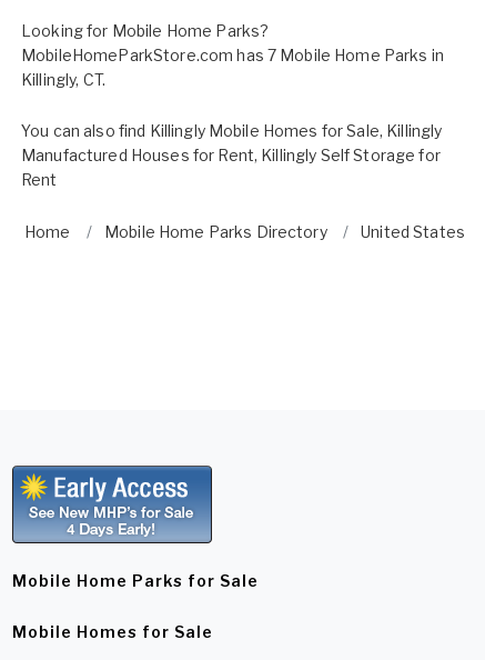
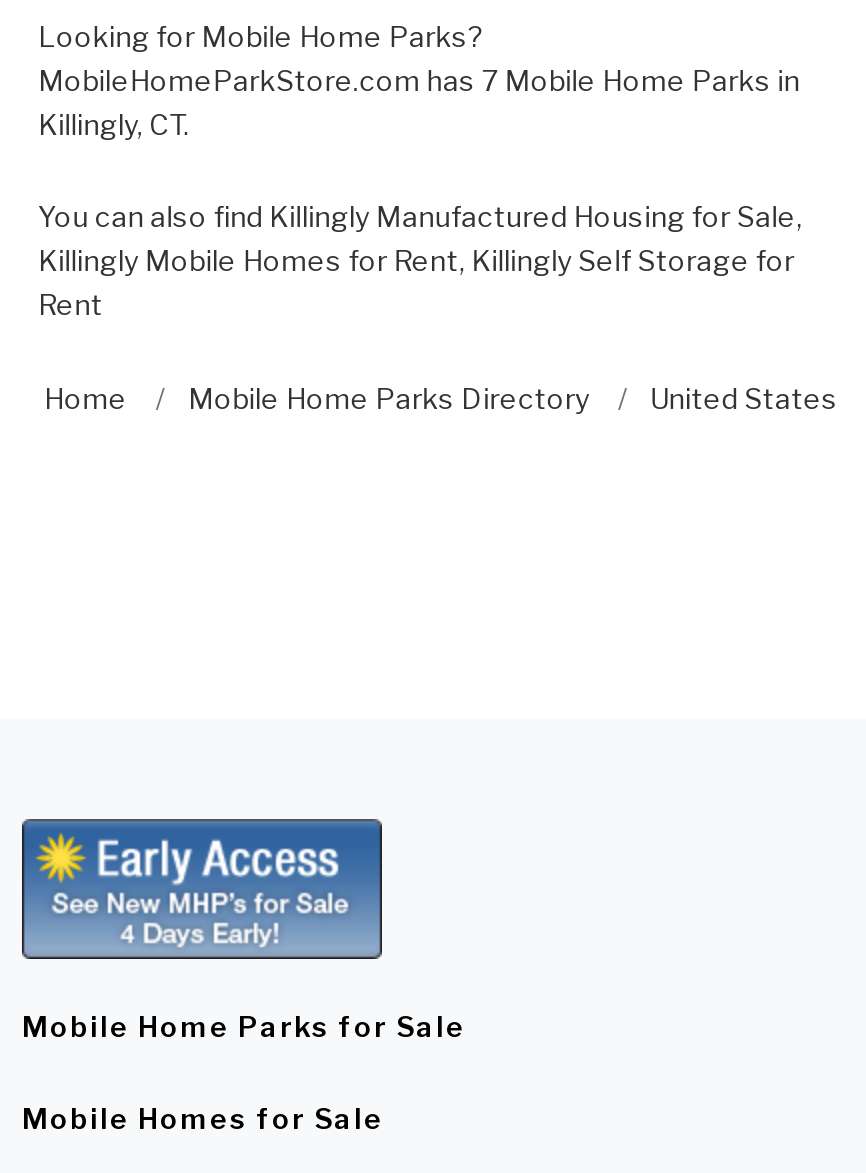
[21,121,442,165] You can also find Killingly Mobile Homes for Sale, Killingly | Manufactured Houses for Rent, Killingly Self Storage for -> [38,199,802,277] You can also find Killingly Manufactured Housing for Sale, | Killingly Mobile Homes for Rent, Killingly Self Storage for

